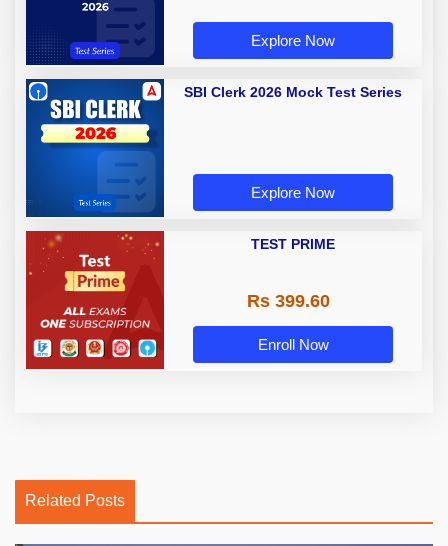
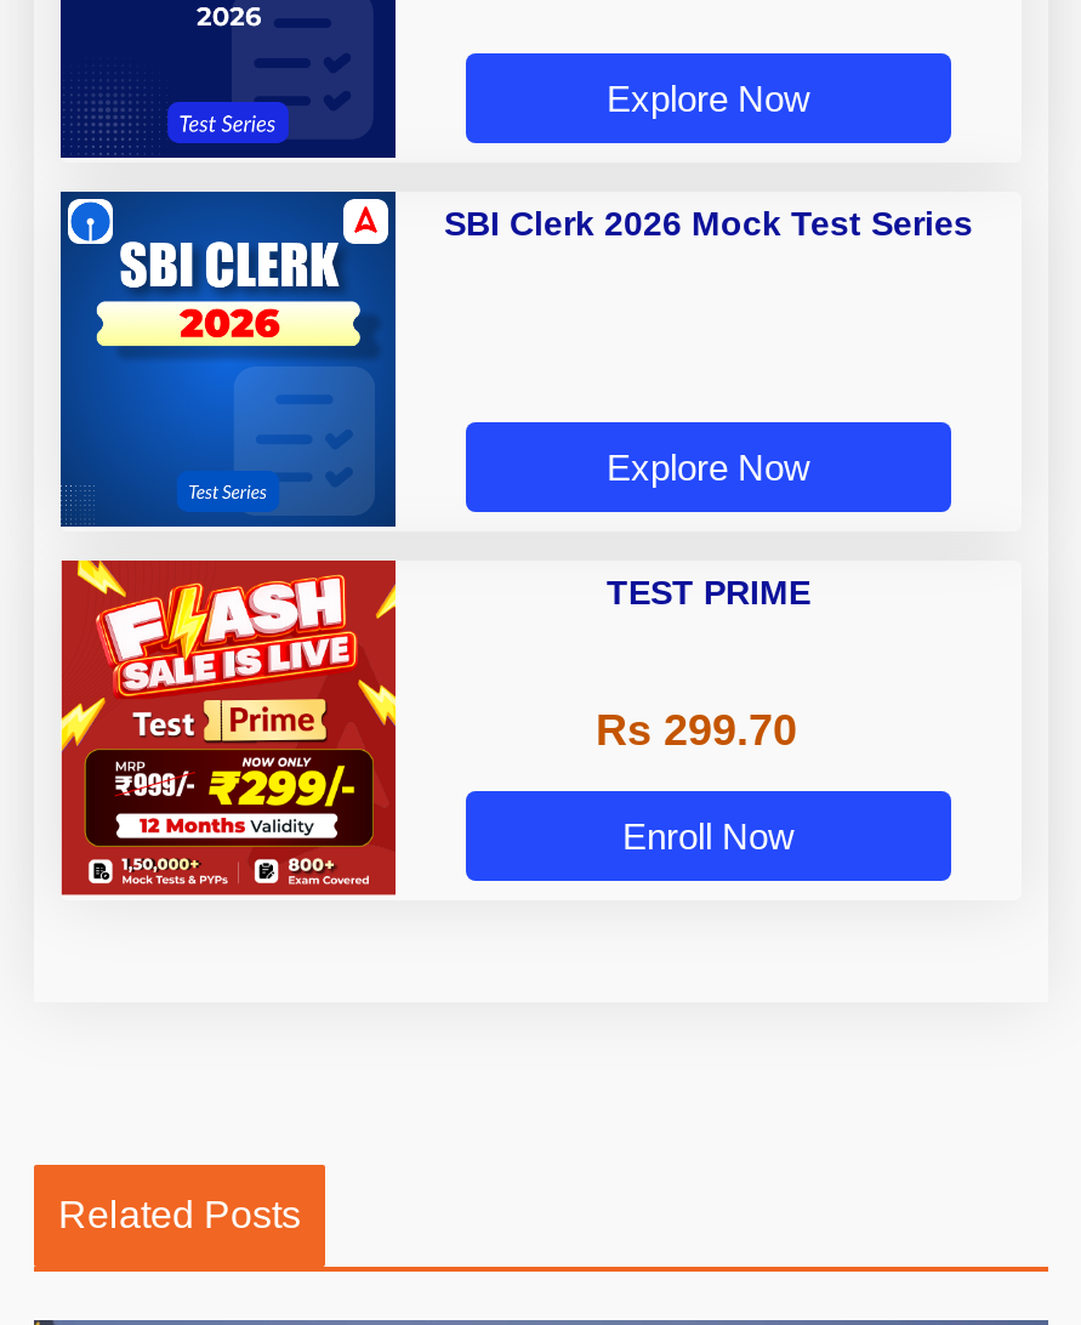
[25,230,165,364] [image] -> [58,558,398,888] [image]
[246,291,329,311] Rs 399.60 -> [596,707,797,755] Rs 299.70

